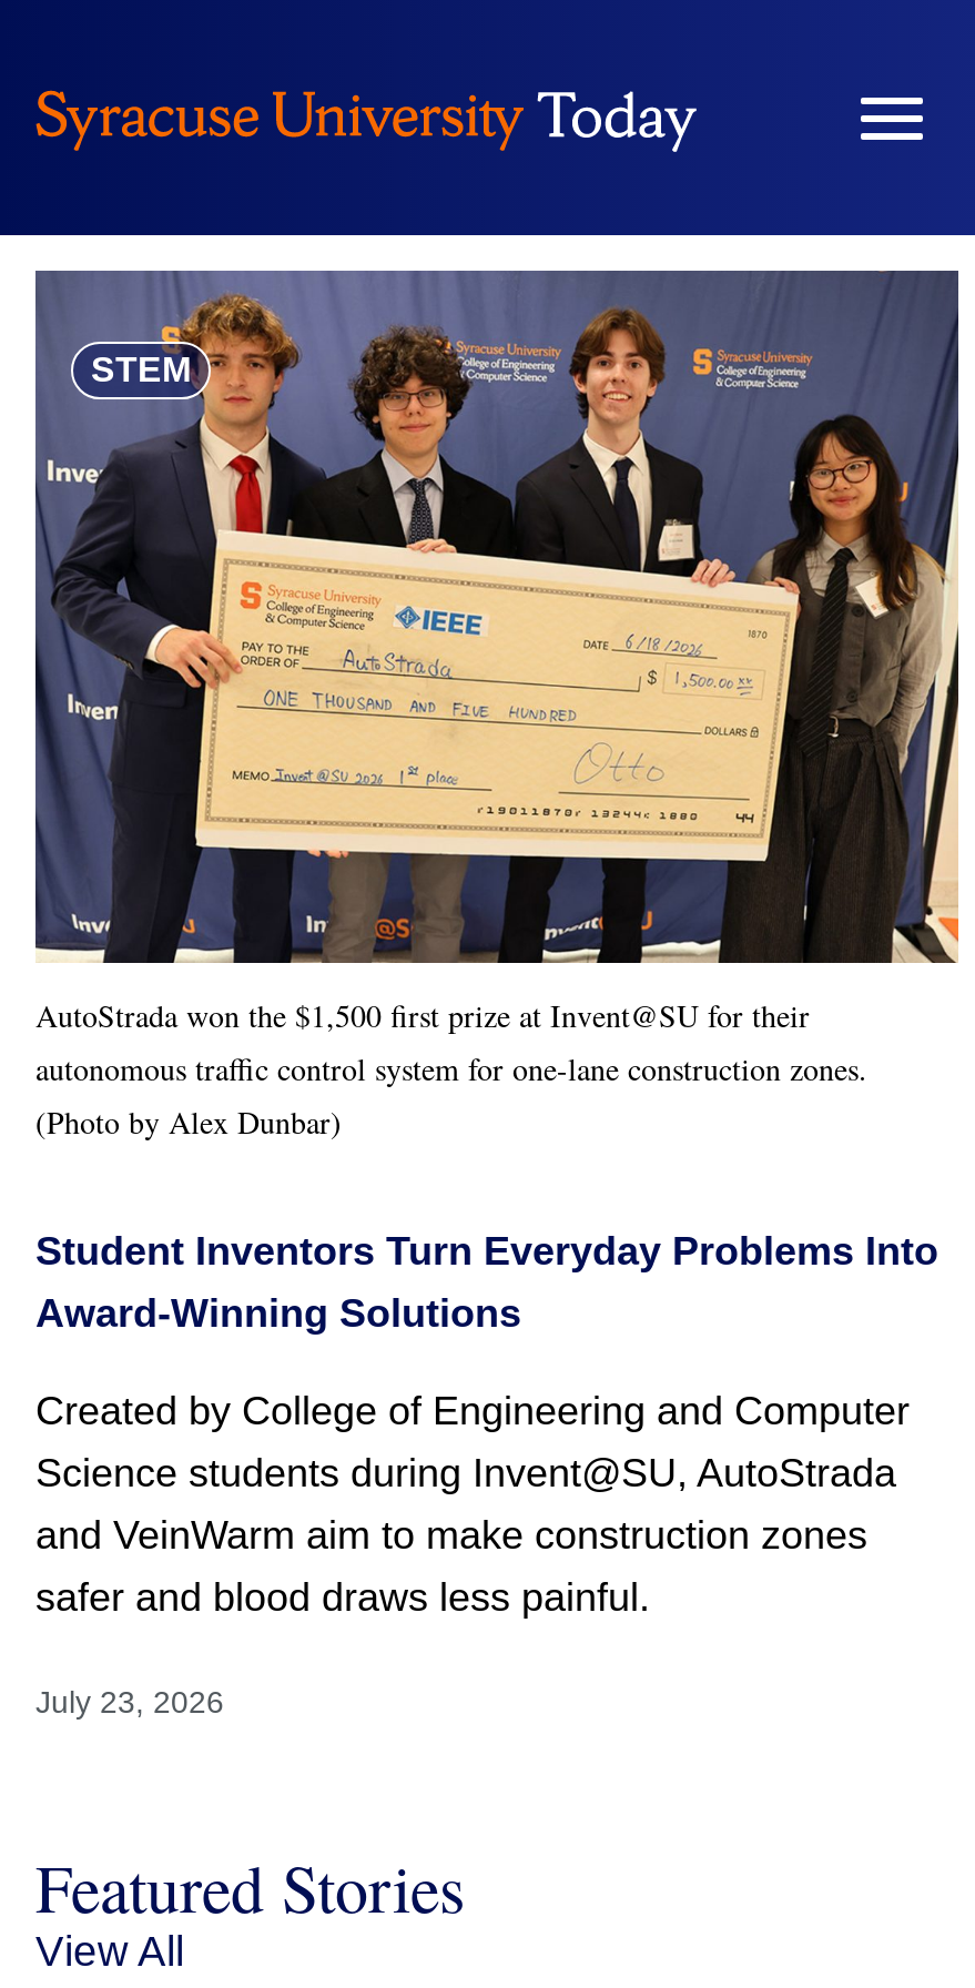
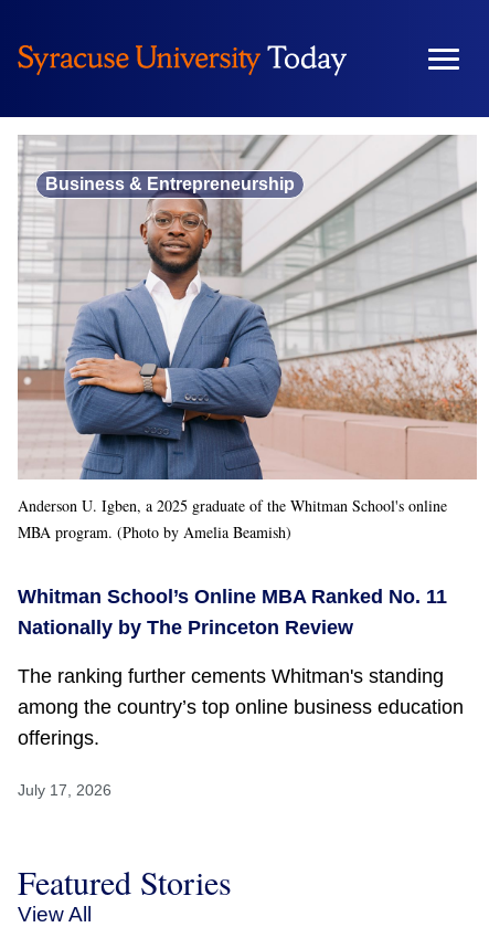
[33,268,961,965] [image] | STEM -> [18,135,477,478] [image] | Business & Entrepreneurship
[35,994,867,1143] AutoStrada won the $1,500 first prize at Invent@SU for their | autonomous traffic control system for one-lane construction zones. | (Photo by Alex Dunbar) -> [18,495,447,542] Anderson U. Igben, a 2025 graduate of the Whitman School's online | MBA program. (Photo by Amelia Beamish)
[35,1229,938,1336] Student Inventors Turn Everyday Problems Into | Award-Winning Solutions -> [18,586,447,639] Whitman School’s Online MBA Ranked No. 11 | Nationally by The Princeton Review
[35,1389,910,1620] Created by College of Engineering and Computer | Science students during Invent@SU, AutoStrada | and VeinWarm aim to make construction zones | safer and blood draws less painful. -> [18,665,464,749] The ranking further cements Whitman's standing | among the country’s top online business education | offerings.
[35,1684,224,1720] July 23, 2026 -> [18,781,111,799] July 17, 2026

